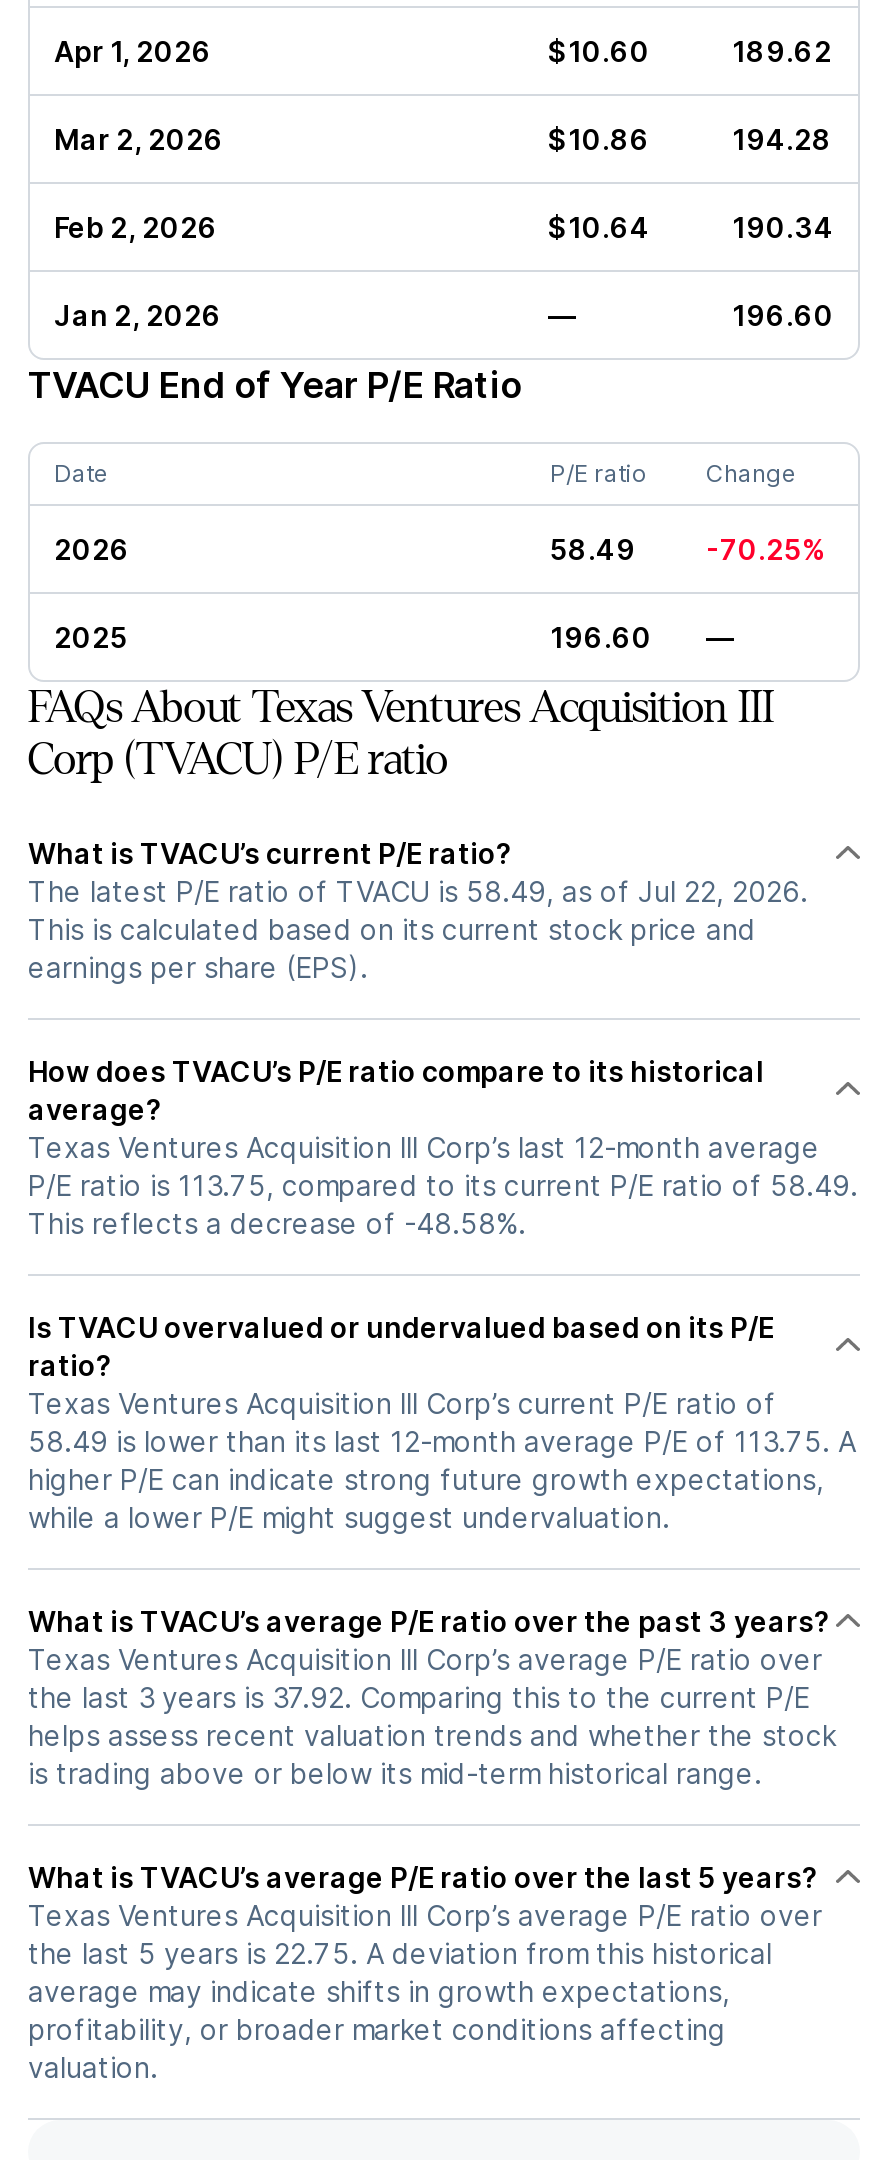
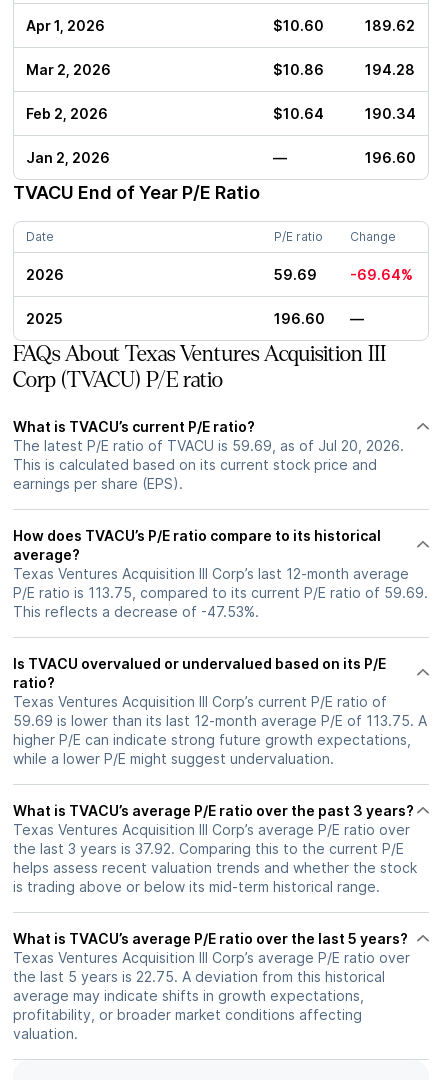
[550,532,636,566] 58.49 -> [274,266,317,283] 59.69
[706,532,826,566] -70.25% -> [350,266,413,283] -69.64%
[28,874,808,908] The latest P/E ratio of TVACU is 58.49, as of Jul 22, 2026. -> [13,437,404,454] The latest P/E ratio of TVACU is 59.69, as of Jul 20, 2026.
[28,1168,858,1202] P/E ratio is 113.75, compared to its current P/E ratio of 58.49. -> [13,584,428,601] P/E ratio is 113.75, compared to its current P/E ratio of 59.69.
[28,1206,526,1240] This reflects a decrease of -48.58%. -> [13,603,259,620] This reflects a decrease of -47.53%.
[28,1424,856,1458] 58.49 is lower than its last 12-month average P/E of 113.75. A -> [13,712,427,729] 59.69 is lower than its last 12-month average P/E of 113.75. A

